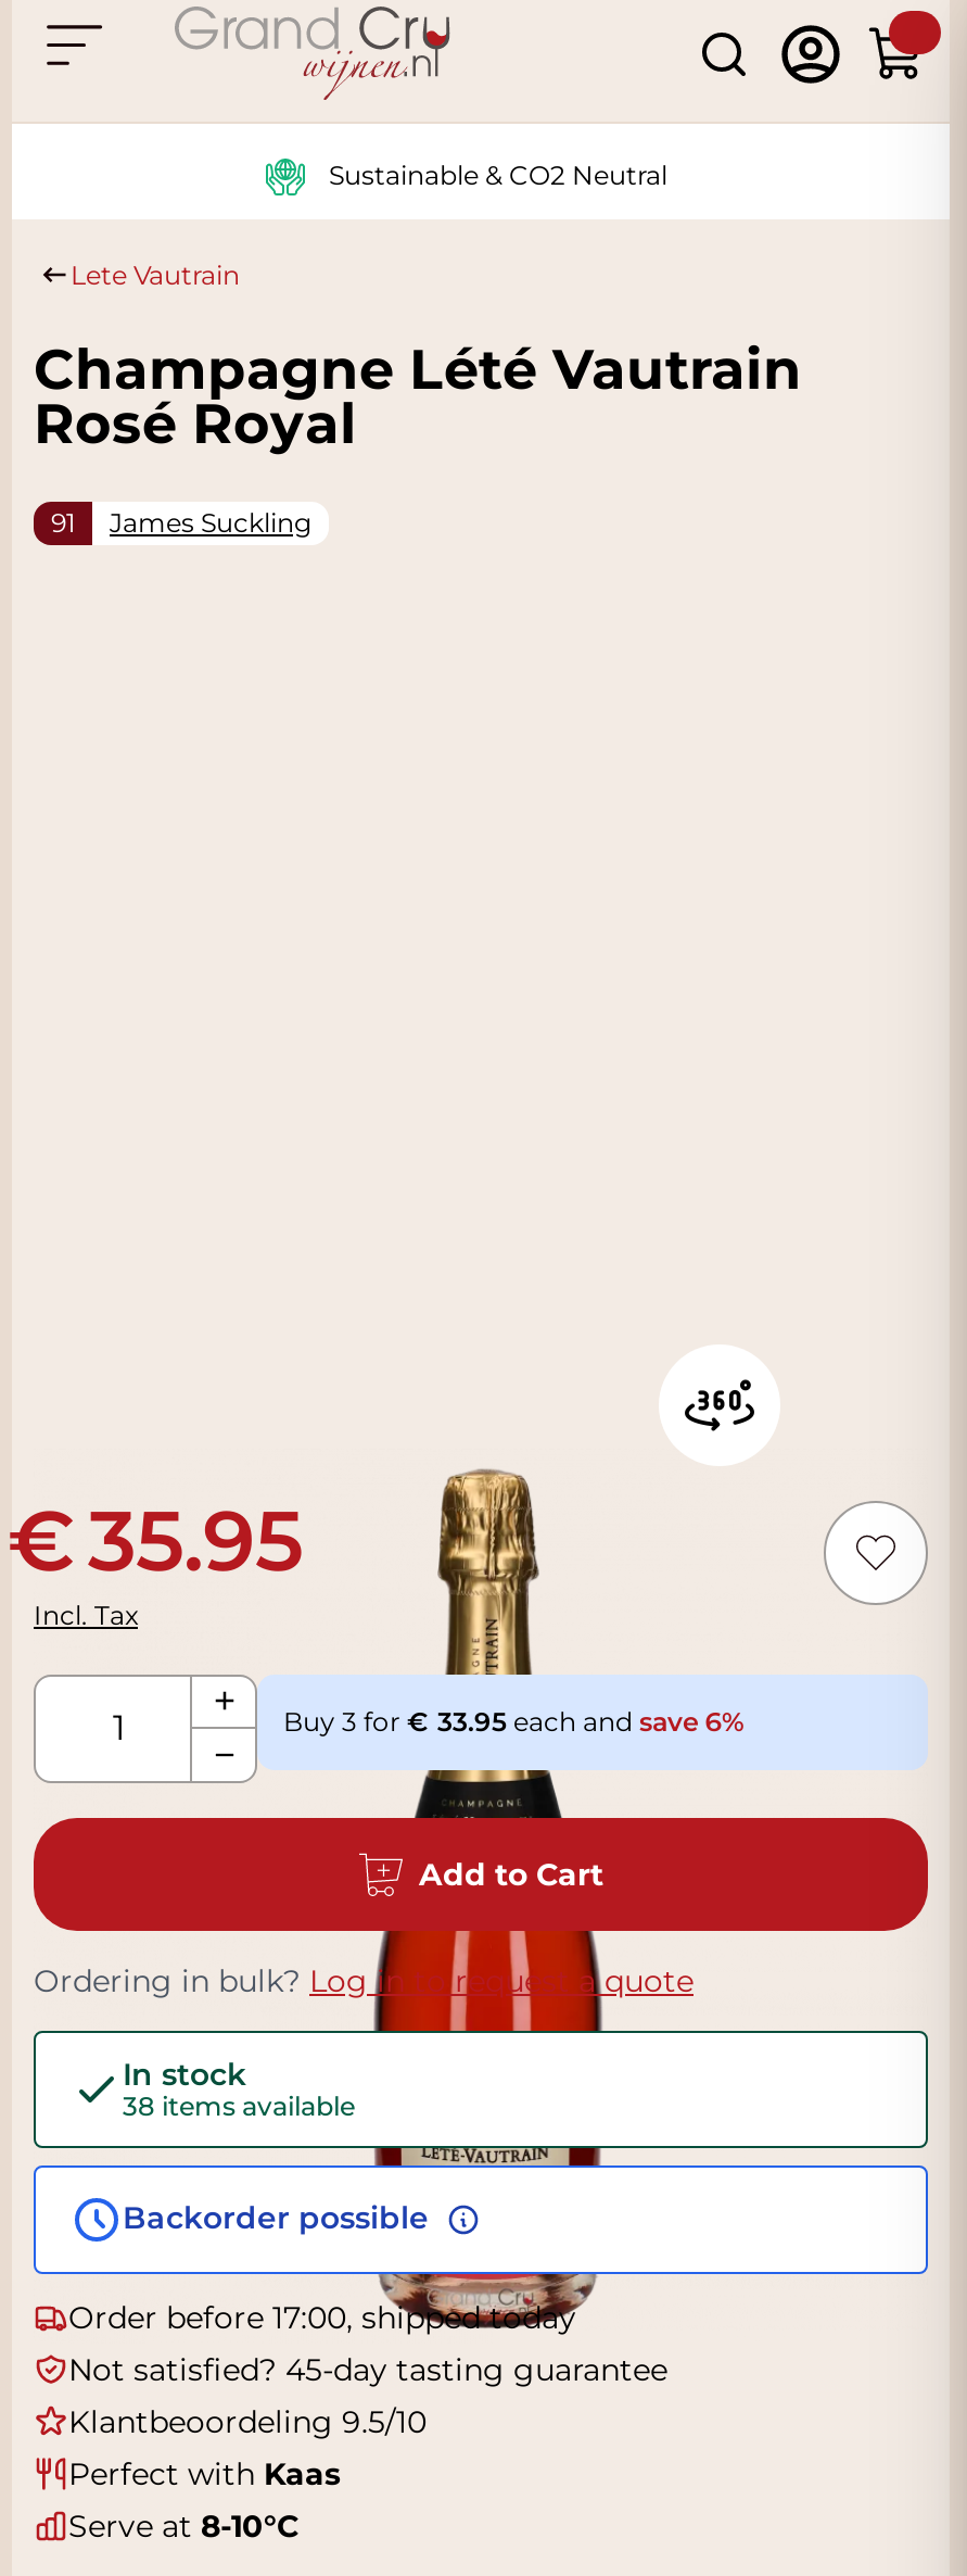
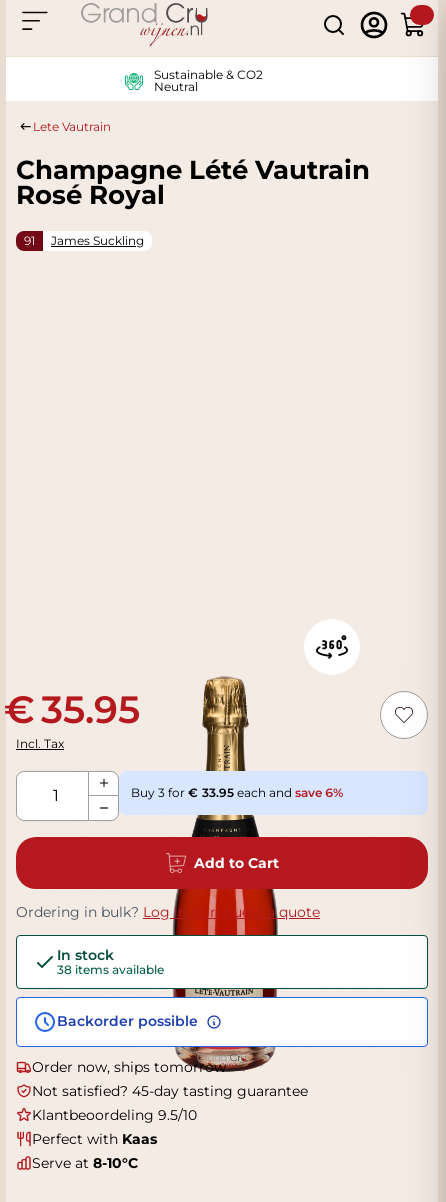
[68,2298,576,2337] Order before 17:00, shipped today -> [32,1058,226,1076] Order now, ships tomorrow

